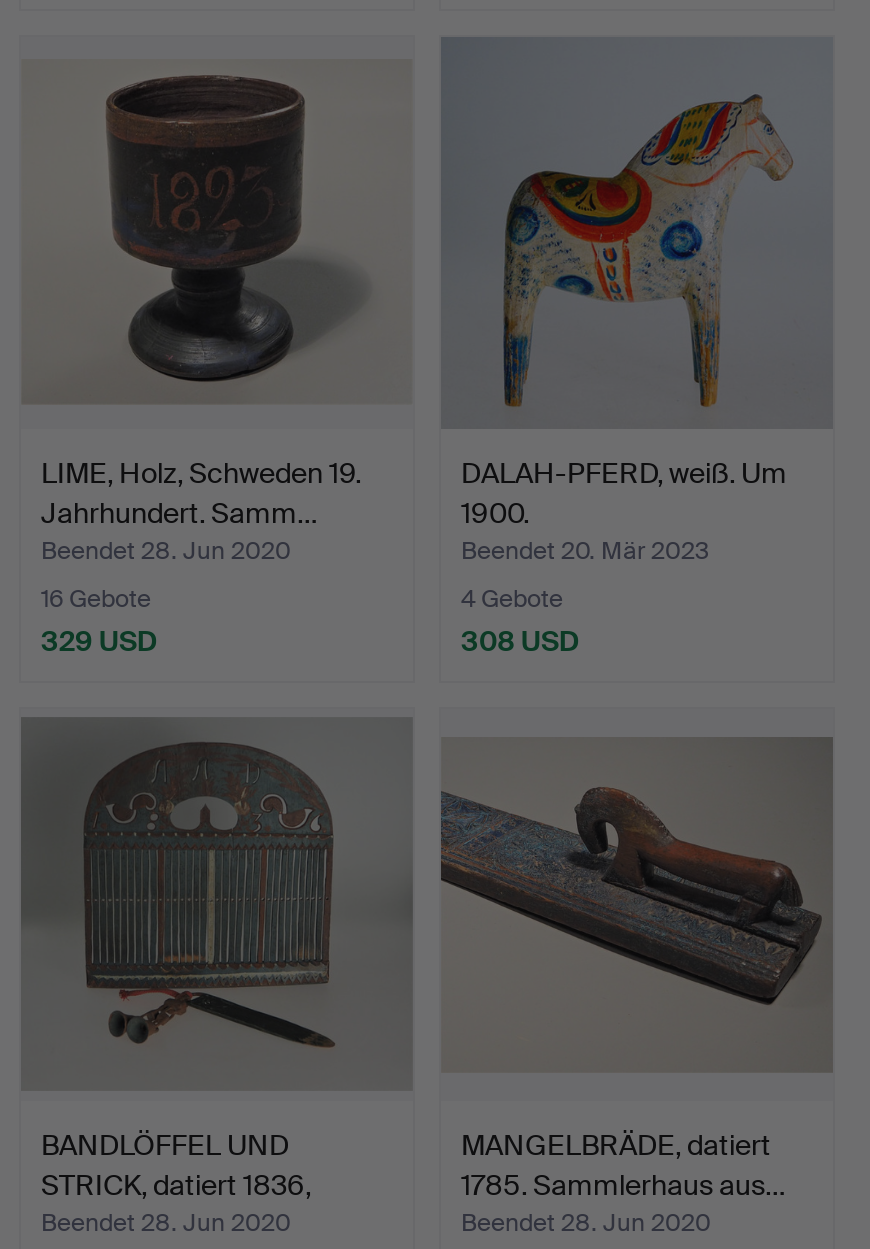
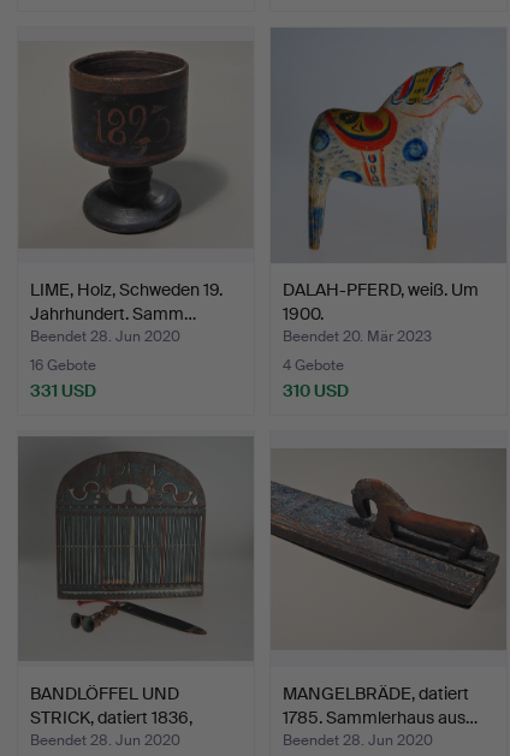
[41,623,157,659] 329 USD -> [30,380,96,401] 331 USD
[461,623,579,659] 308 USD -> [283,380,349,401] 310 USD

